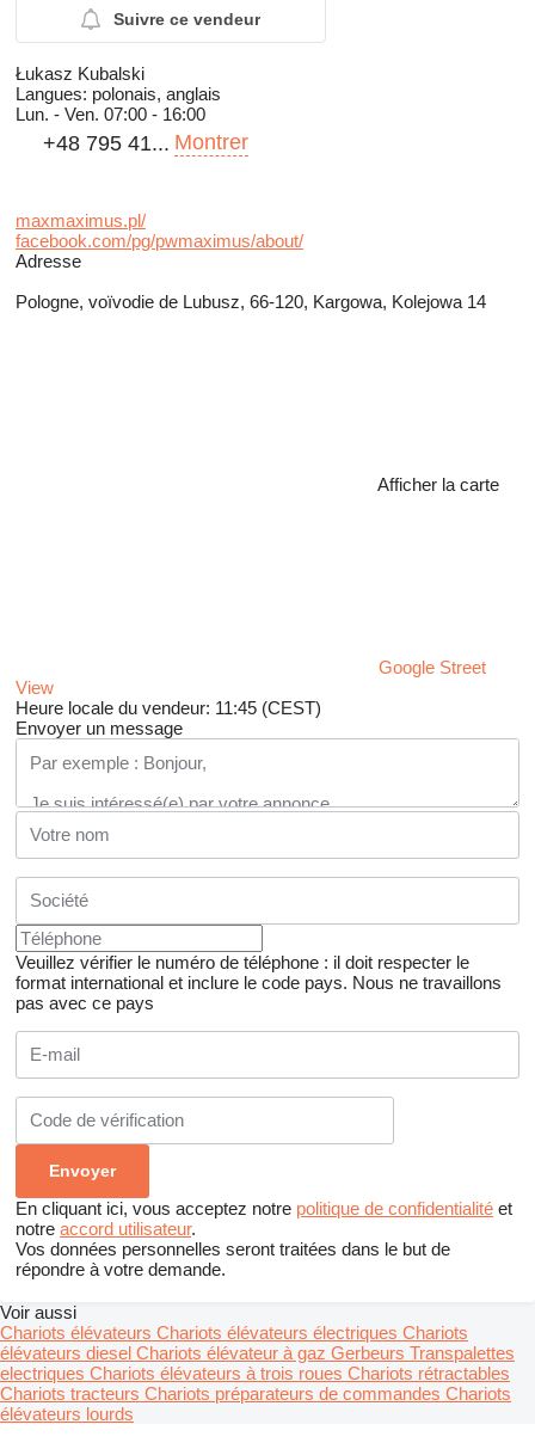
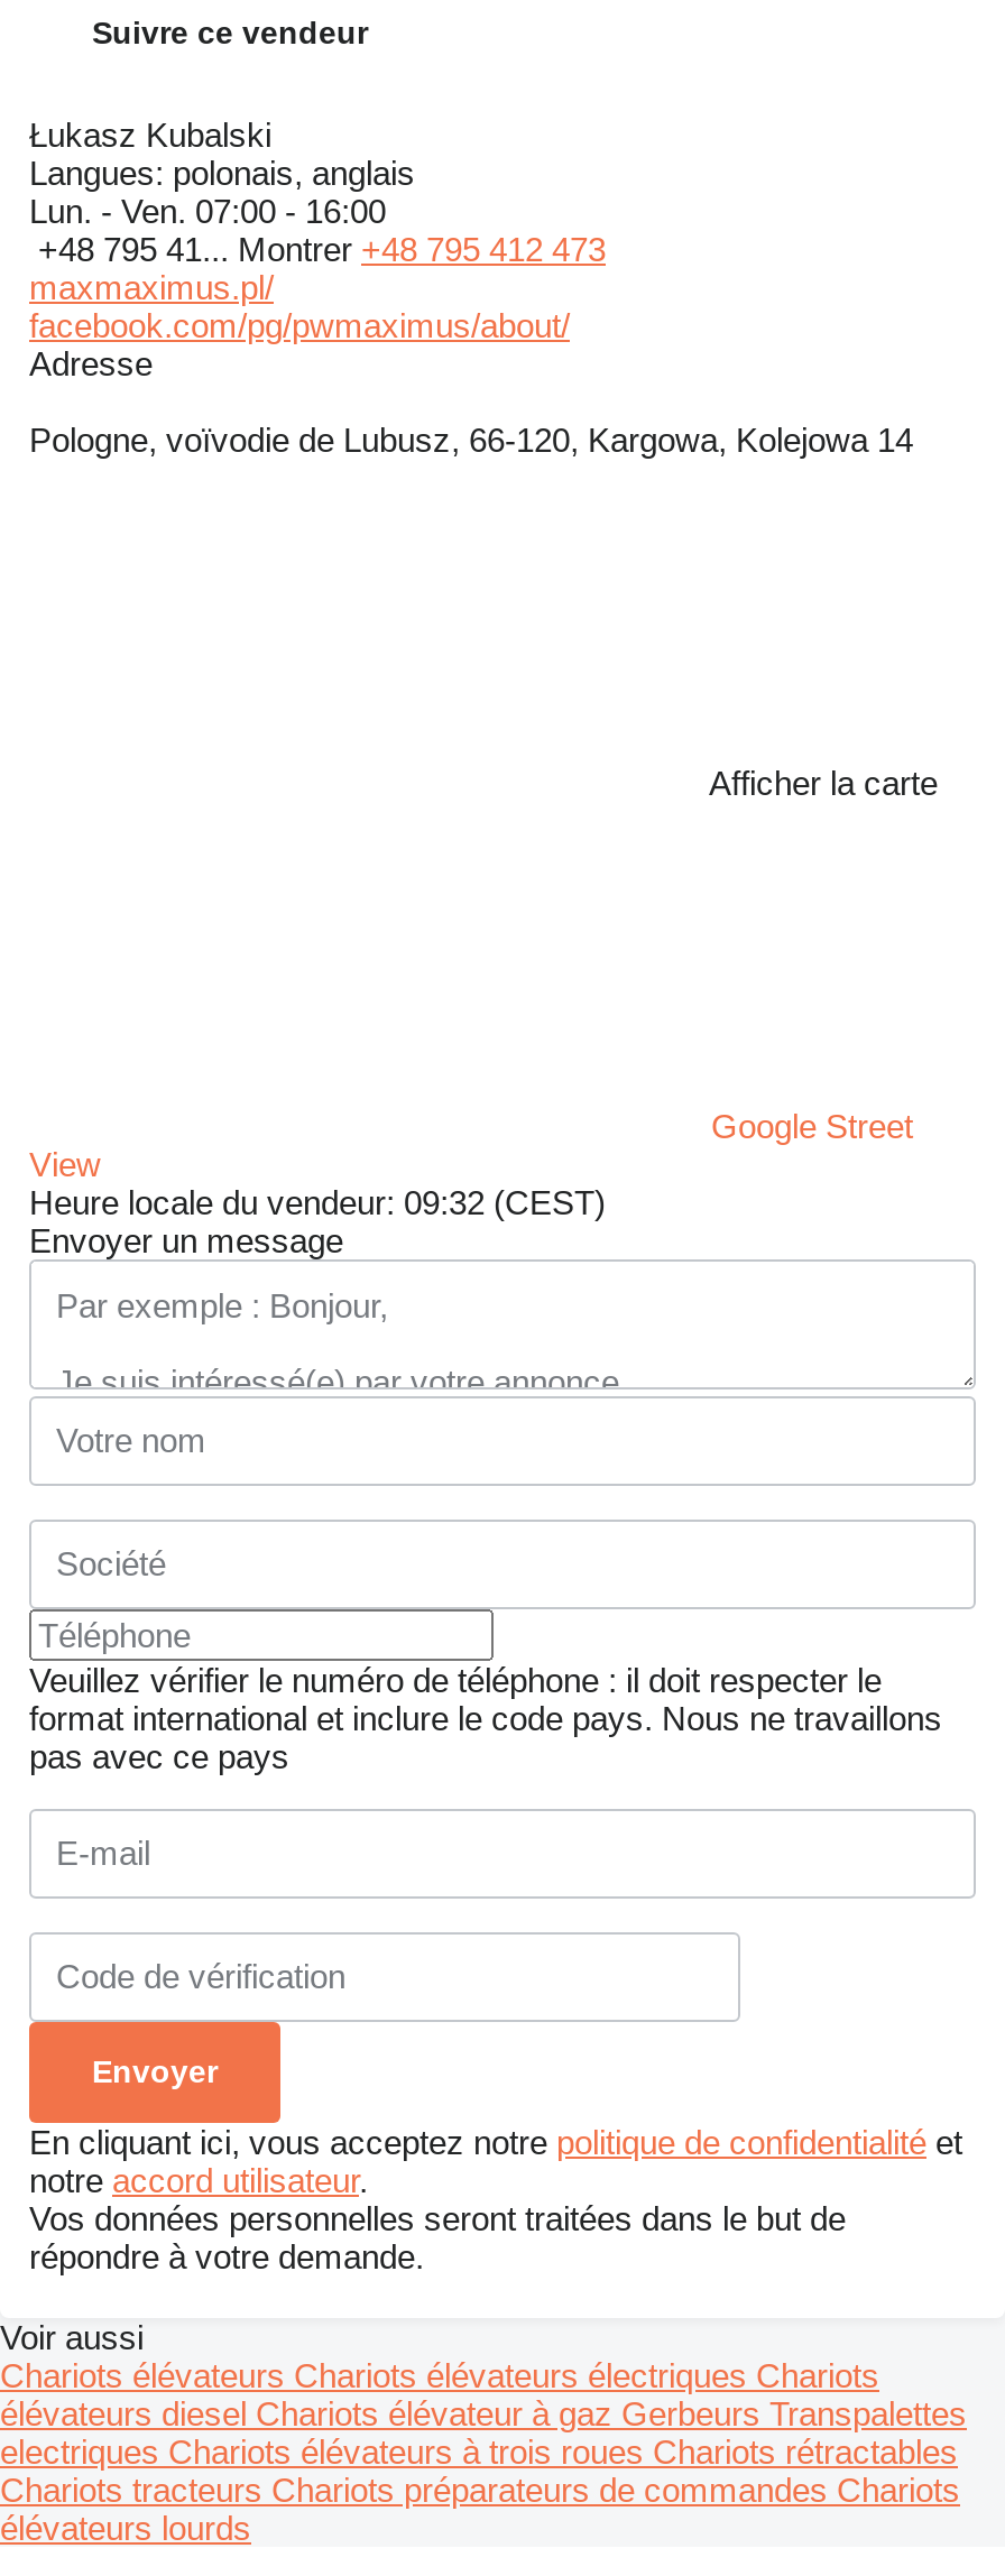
[43,130,248,155] +48 795 41... Montrer -> [38,229,606,267] +48 795 41... Montrer +48 795 412 473
[16,697,321,717] Heure locale du vendeur: 11:45 (CEST) -> [29,1182,606,1220] Heure locale du vendeur: 09:32 (CEST)

